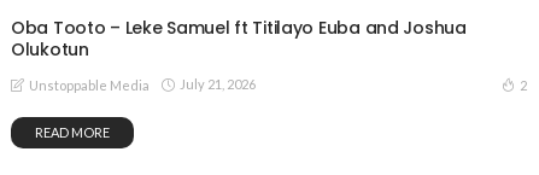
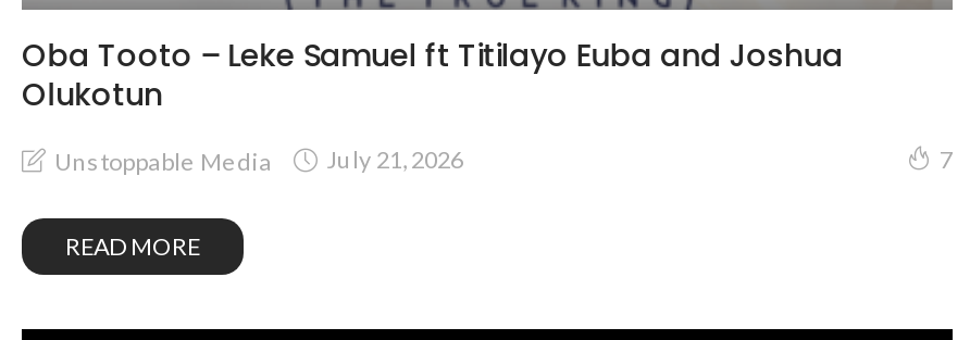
[520,77,527,93] 2 -> [940,145,953,173] 7

